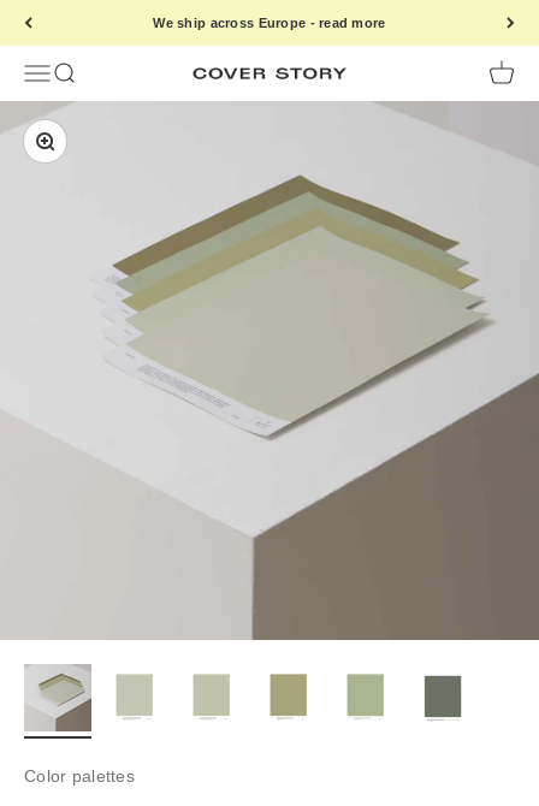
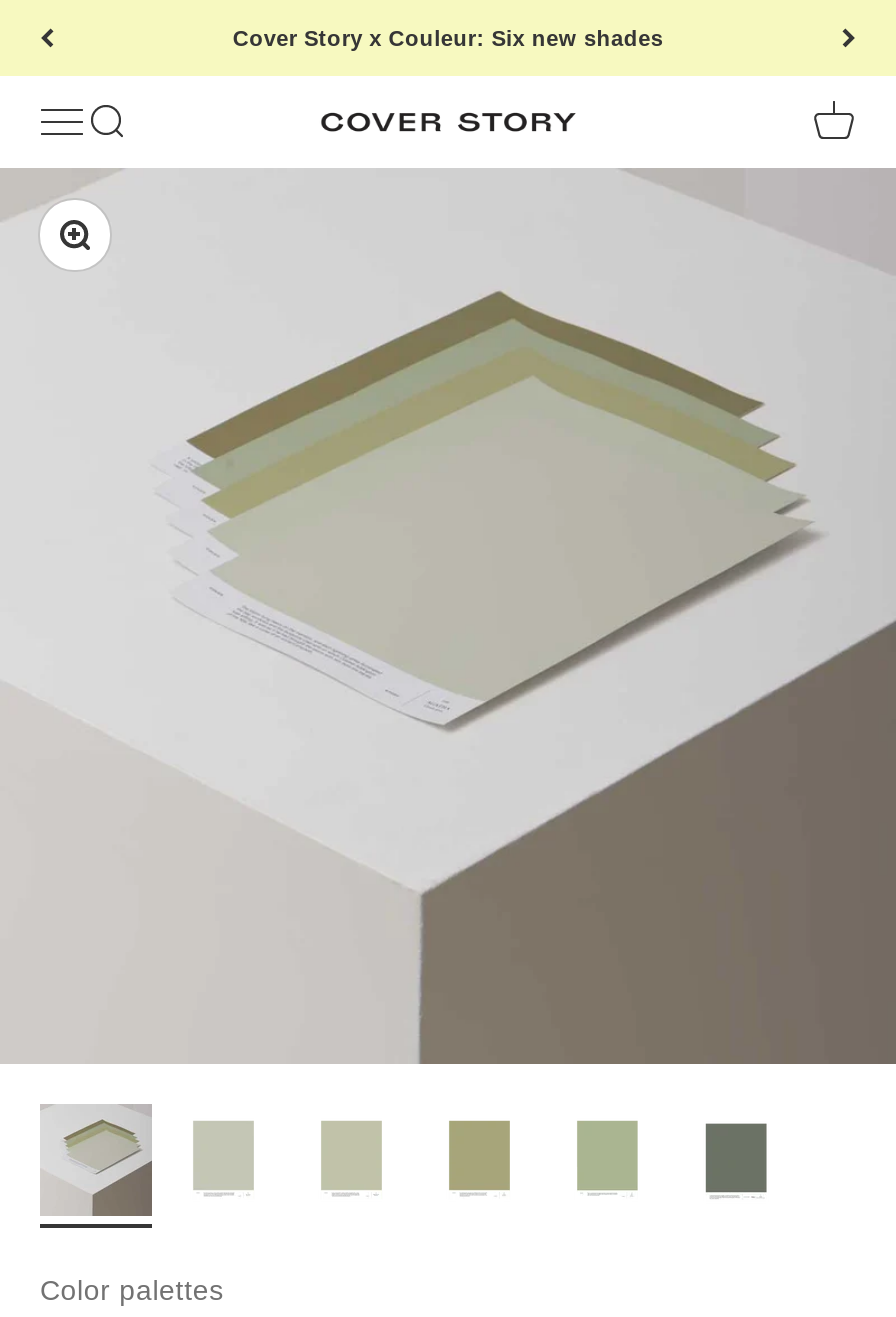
[153,16,386,30] We ship across Europe - read more -> [233,26,663,50] Cover Story x Couleur: Six new shades

